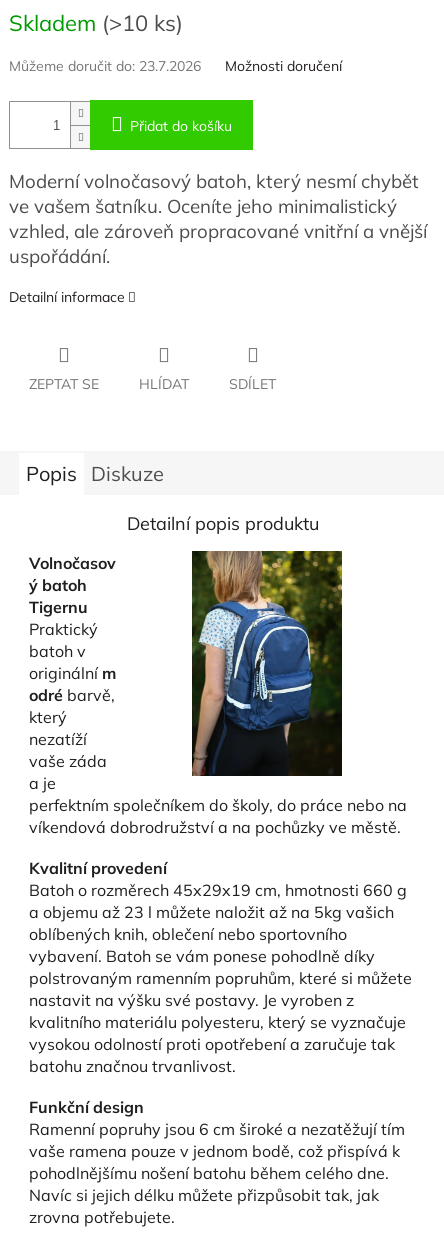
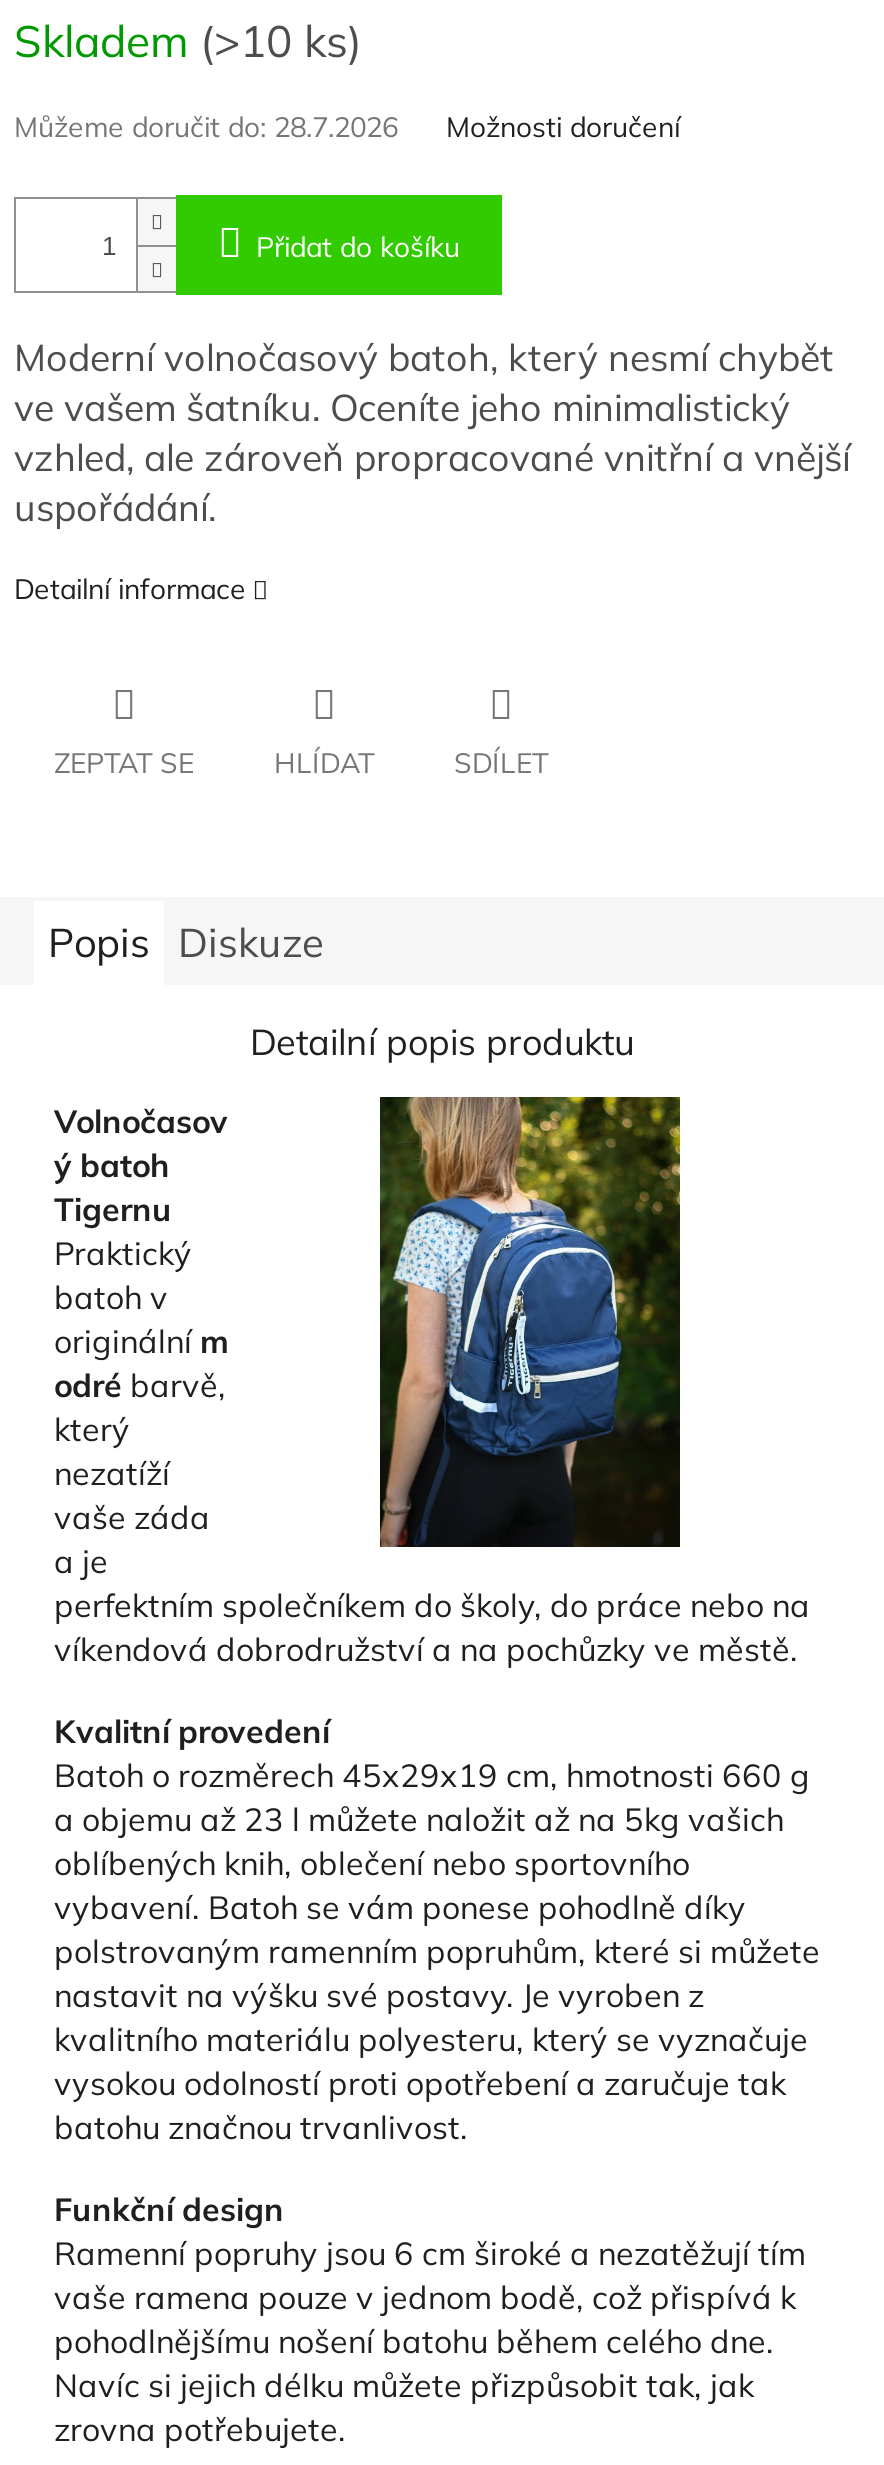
[9,57,201,75] Můžeme doručit do: 23.7.2026 -> [14,110,398,146] Můžeme doručit do: 28.7.2026

